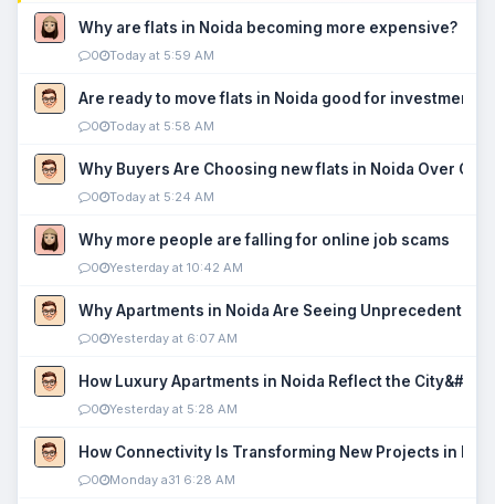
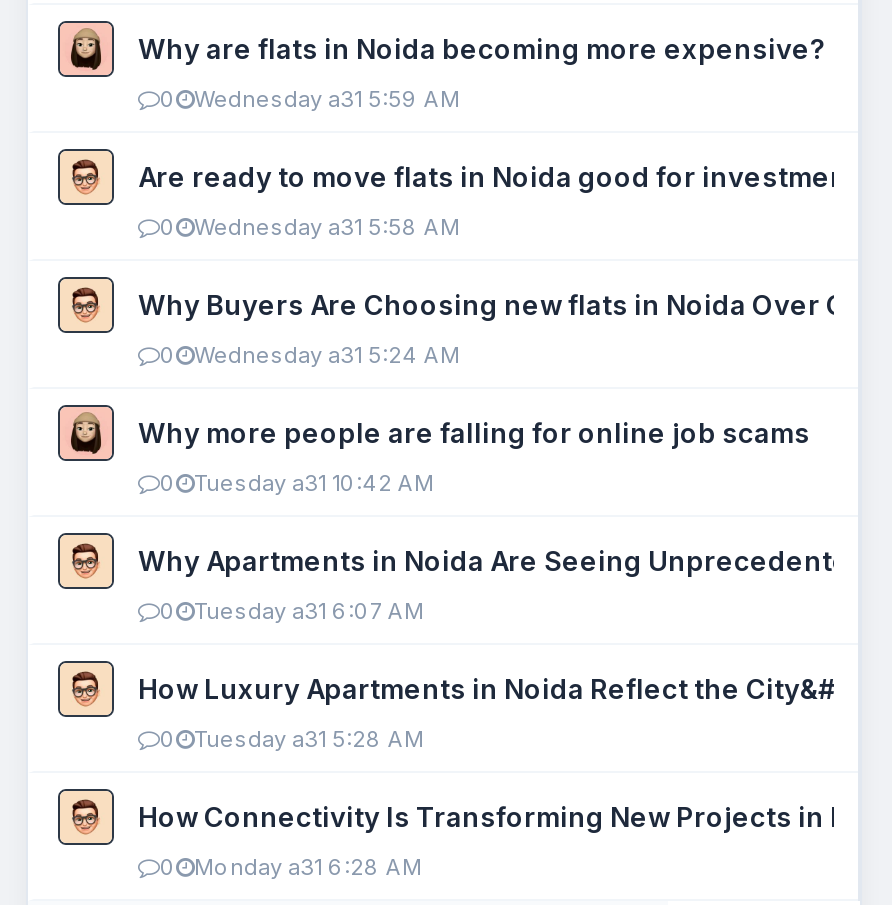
[109,48,214,63] Today at 5:59 AM -> [194,85,460,113] Wednesday a31 5:59 AM
[109,118,214,134] Today at 5:58 AM -> [194,213,460,241] Wednesday a31 5:58 AM
[109,189,214,204] Today at 5:24 AM -> [194,341,460,369] Wednesday a31 5:24 AM
[109,260,243,275] Yesterday at 10:42 AM -> [194,469,434,497] Tuesday a31 10:42 AM
[109,330,238,346] Yesterday at 6:07 AM -> [194,597,424,625] Tuesday a31 6:07 AM
[109,401,238,417] Yesterday at 5:28 AM -> [194,725,424,753] Tuesday a31 5:28 AM

